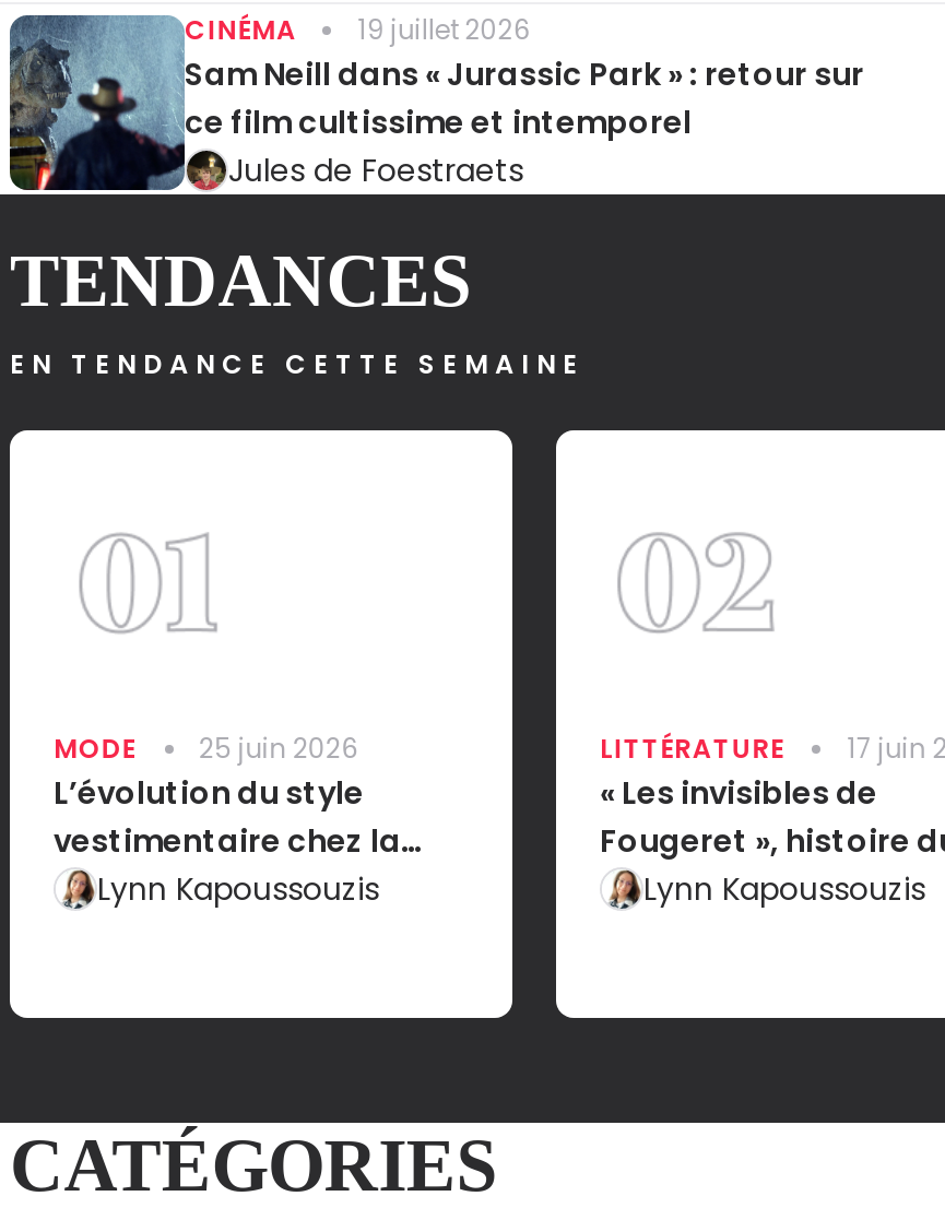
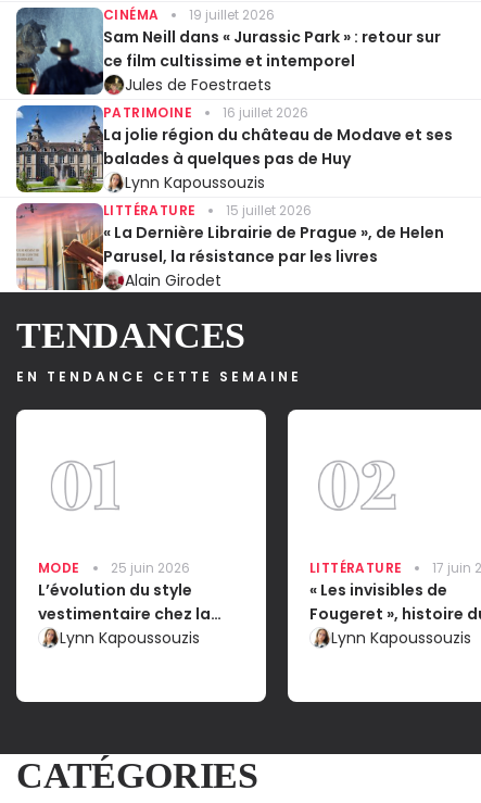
none -> [15,103,453,291] [image] | PATRIMOINE | 16 juillet 2026 | La jolie région du château de Modave et ses | balades à quelques pas de Huy | Lynn Kapoussouzis | LITTÉRATURE | 15 juillet 2026 | « La Dernière Librairie de Prague », de Helen | Parusel, la résistance par les livres | Alain Girodet
none -> [15,203,110,291] [image]

